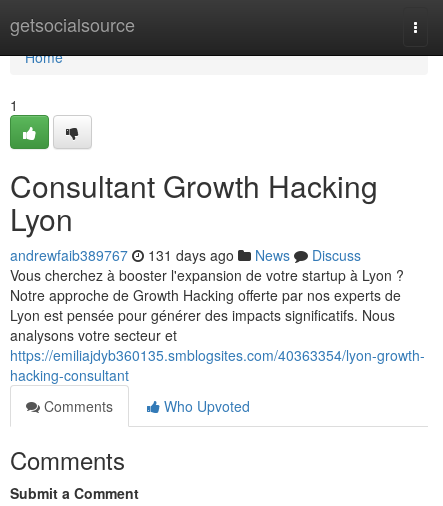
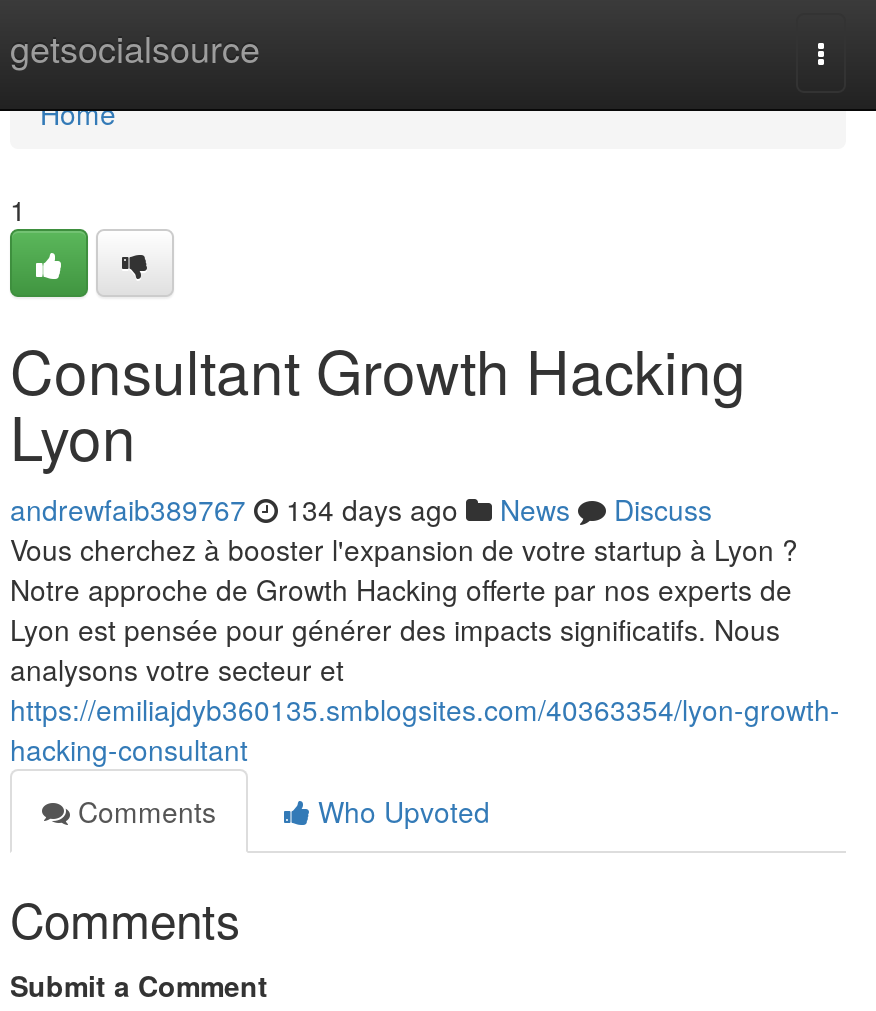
[10,245,361,265] andrewfaib389767 131 days ago News Discuss -> [10,489,712,529] andrewfaib389767 134 days ago News Discuss

